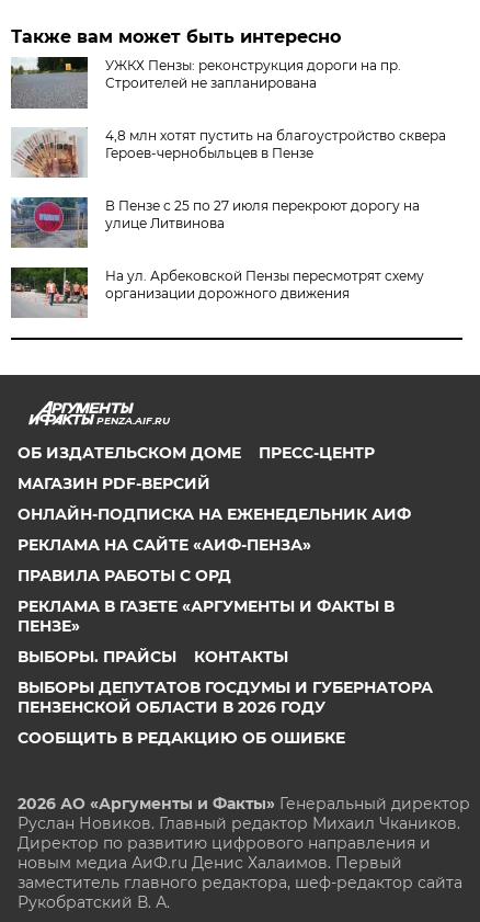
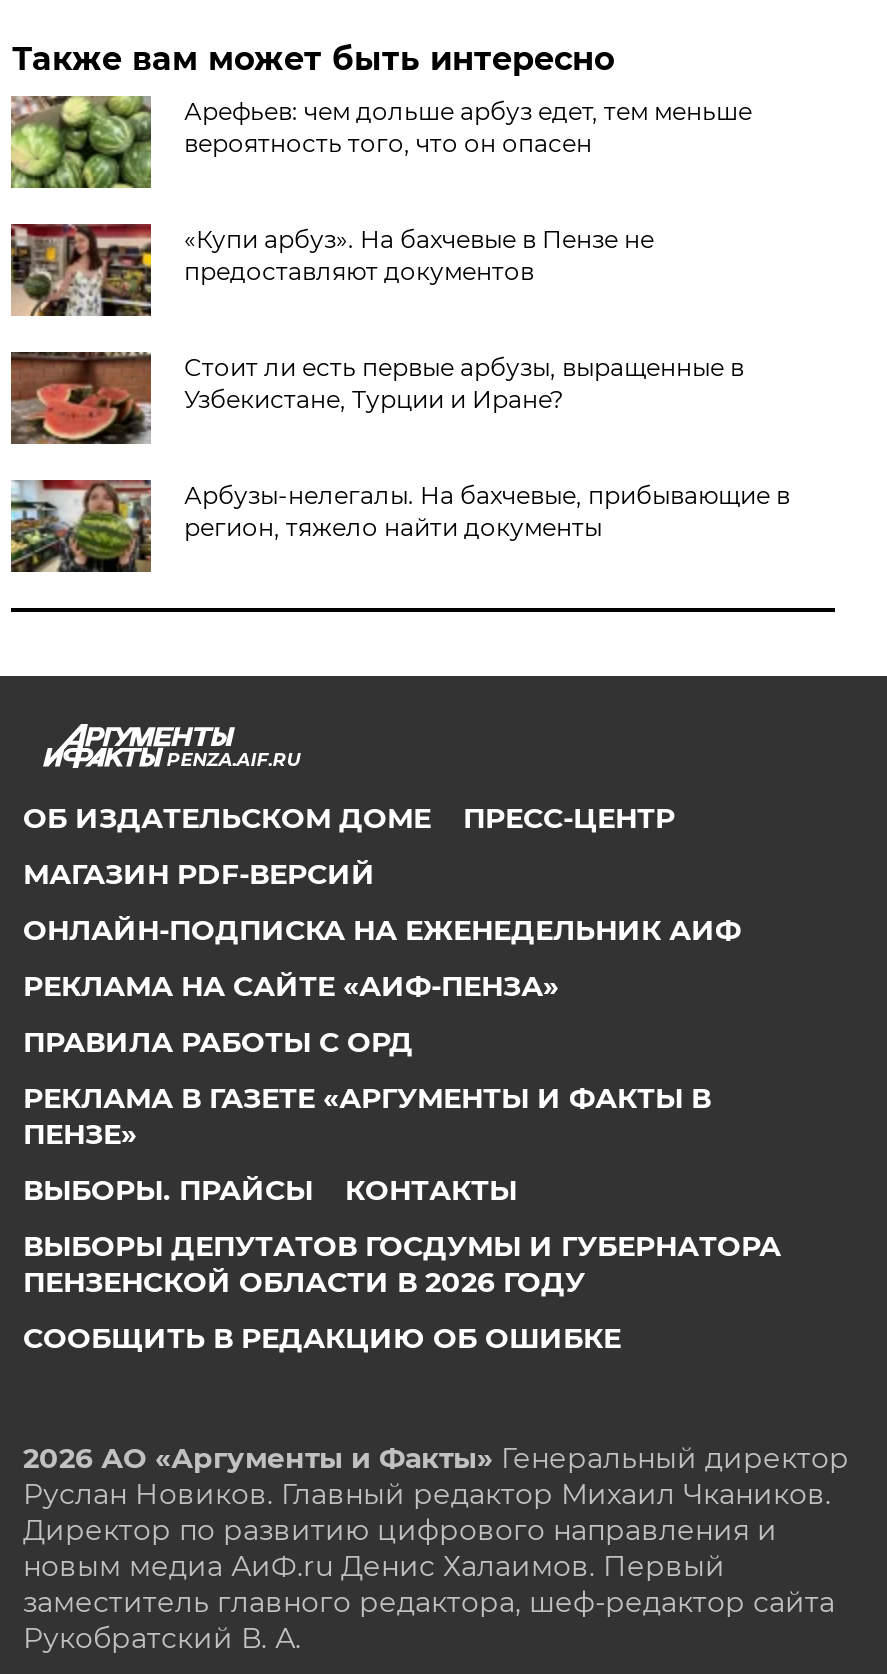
[10,56,402,110] [image] | УЖКХ Пензы: реконструкция дороги на пр. | Строителей не запланирована -> [9,94,752,190] [image] | Арефьев: чем дольше арбуз едет, тем меньше | вероятность того, что он опасен
[11,127,446,179] [image] | 4,8 млн хотят пустить на благоустройство сквера | Героев-чернобыльцев в Пензе -> [9,222,654,318] [image] | «Купи арбуз». На бахчевые в Пензе не | предоставляют документов
[10,196,420,249] [image] | В Пензе с 25 по 27 июля перекроют дорогу на | улице Литвинова -> [9,350,744,446] [image] | Стоит ли есть первые арбузы, выращенные в | Узбекистане, Турции и Иране?
[10,266,425,318] [image] | На ул. Арбековской Пензы пересмотрят схему | организации дорожного движения -> [9,478,790,572] [image] | Арбузы-нелегалы. На бахчевые, прибывающие в | регион, тяжело найти документы

